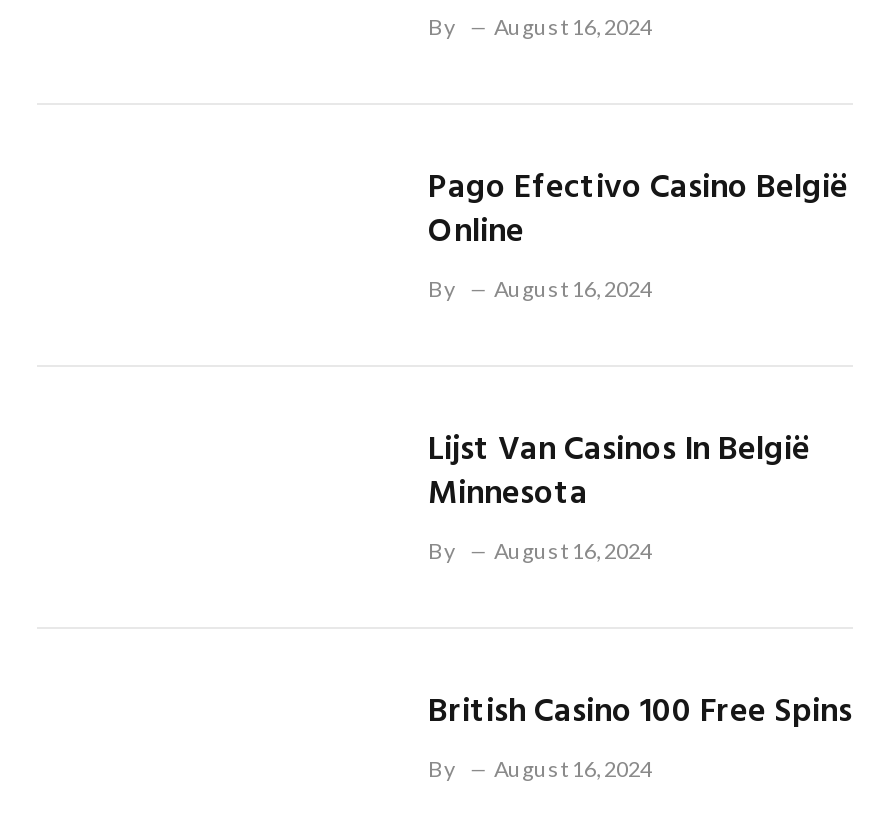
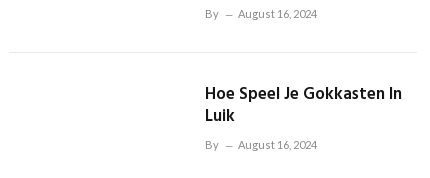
[428,160,852,738] Pago Efectivo Casino België | Online | By | August 16, 2024 | Lijst Van Casinos In België | Minnesota | By | August 16, 2024 | British Casino 100 Free Spins -> [204,81,401,130] Hoe Speel Je Gokkasten In | Luik

